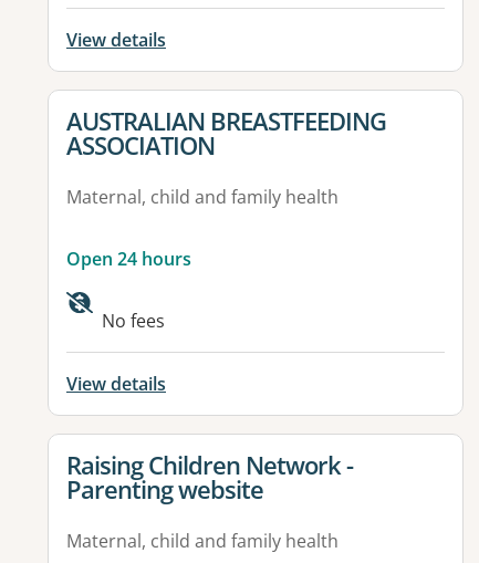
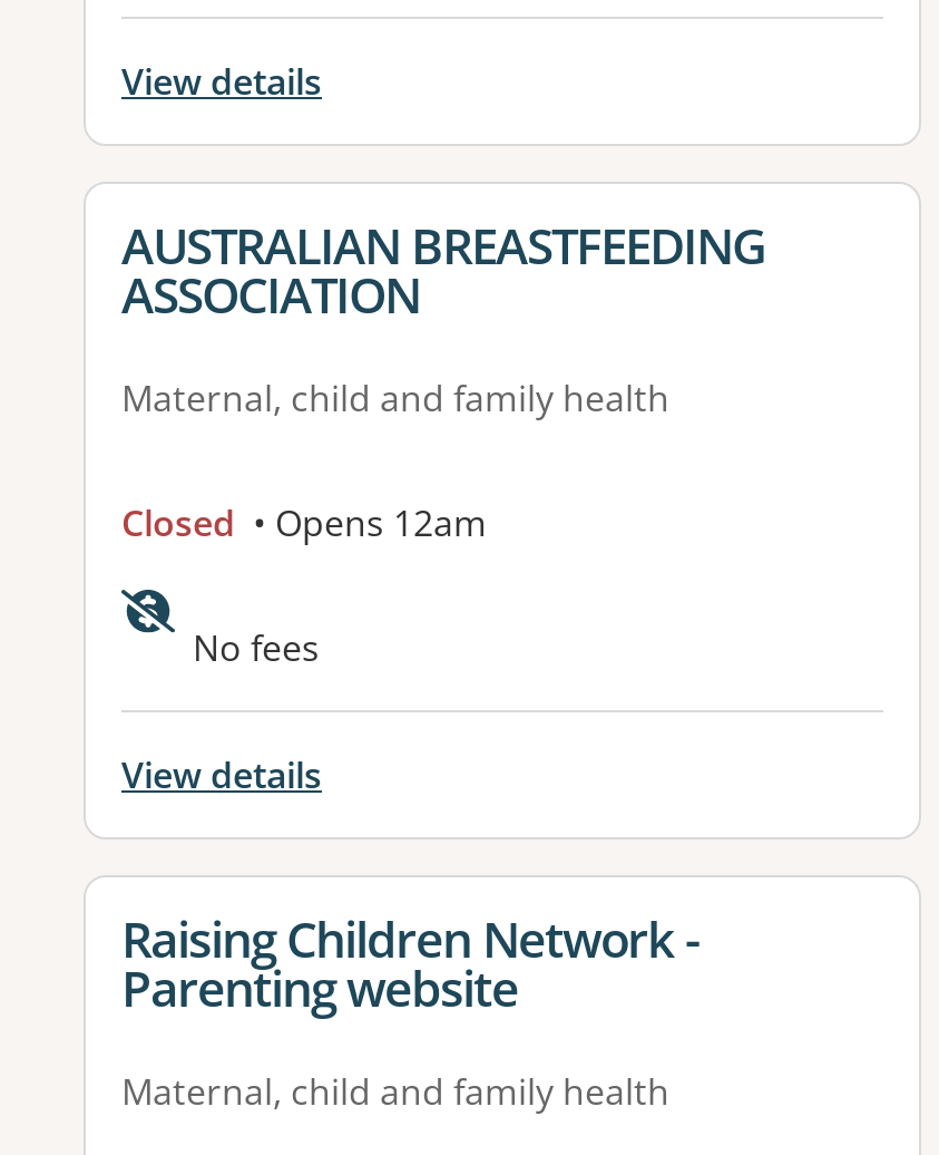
[66,247,191,271] Open 24 hours -> [121,499,487,548] Closed • Opens 12am

